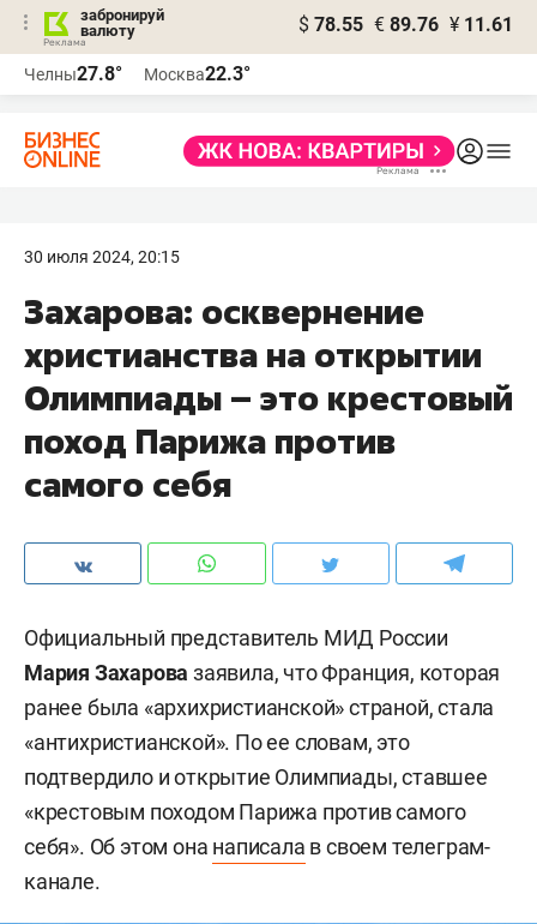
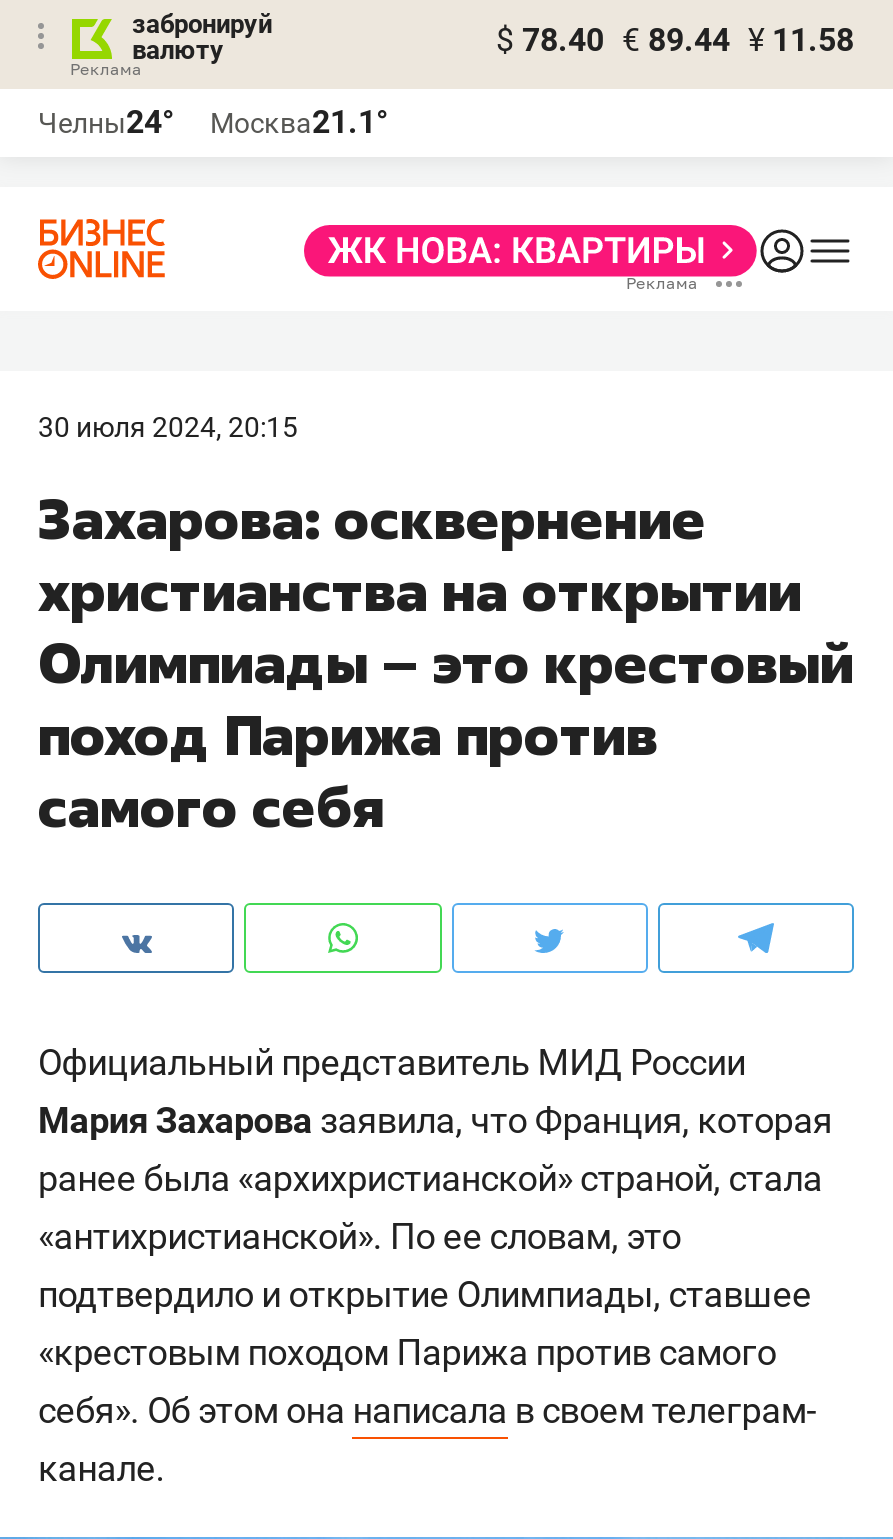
[298,13,513,36] $ 78.55 € 89.76 ¥ 11.61 -> [496,21,854,59] $ 78.40 € 89.44 ¥ 11.58
[24,62,122,85] Челны27.8° -> [38,103,174,141] Челны24°
[144,62,251,85] Москва22.3° -> [210,103,388,141] Москва21.1°

